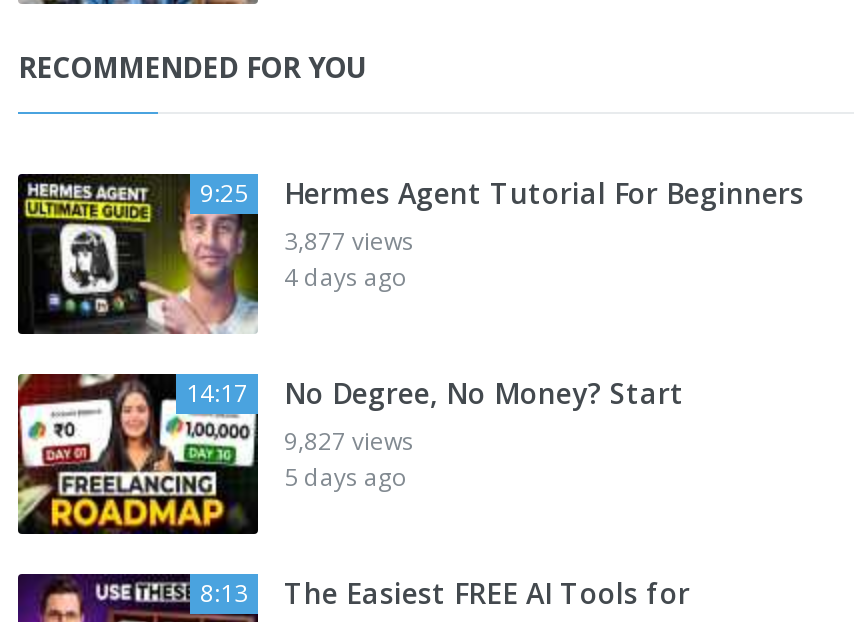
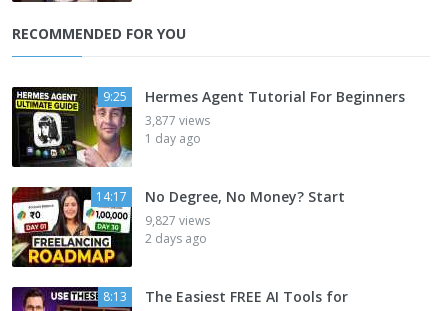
[284,260,408,294] 4 days ago -> [145,130,201,147] 1 day ago
[284,460,408,494] 5 days ago -> [145,230,207,247] 2 days ago

